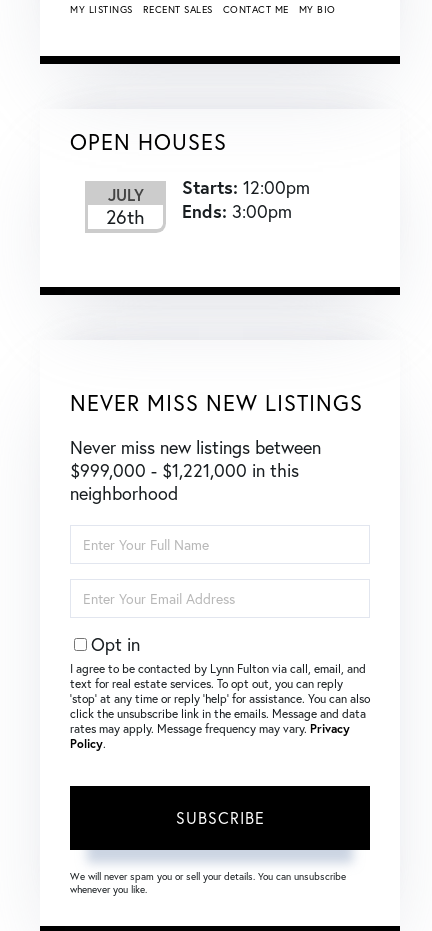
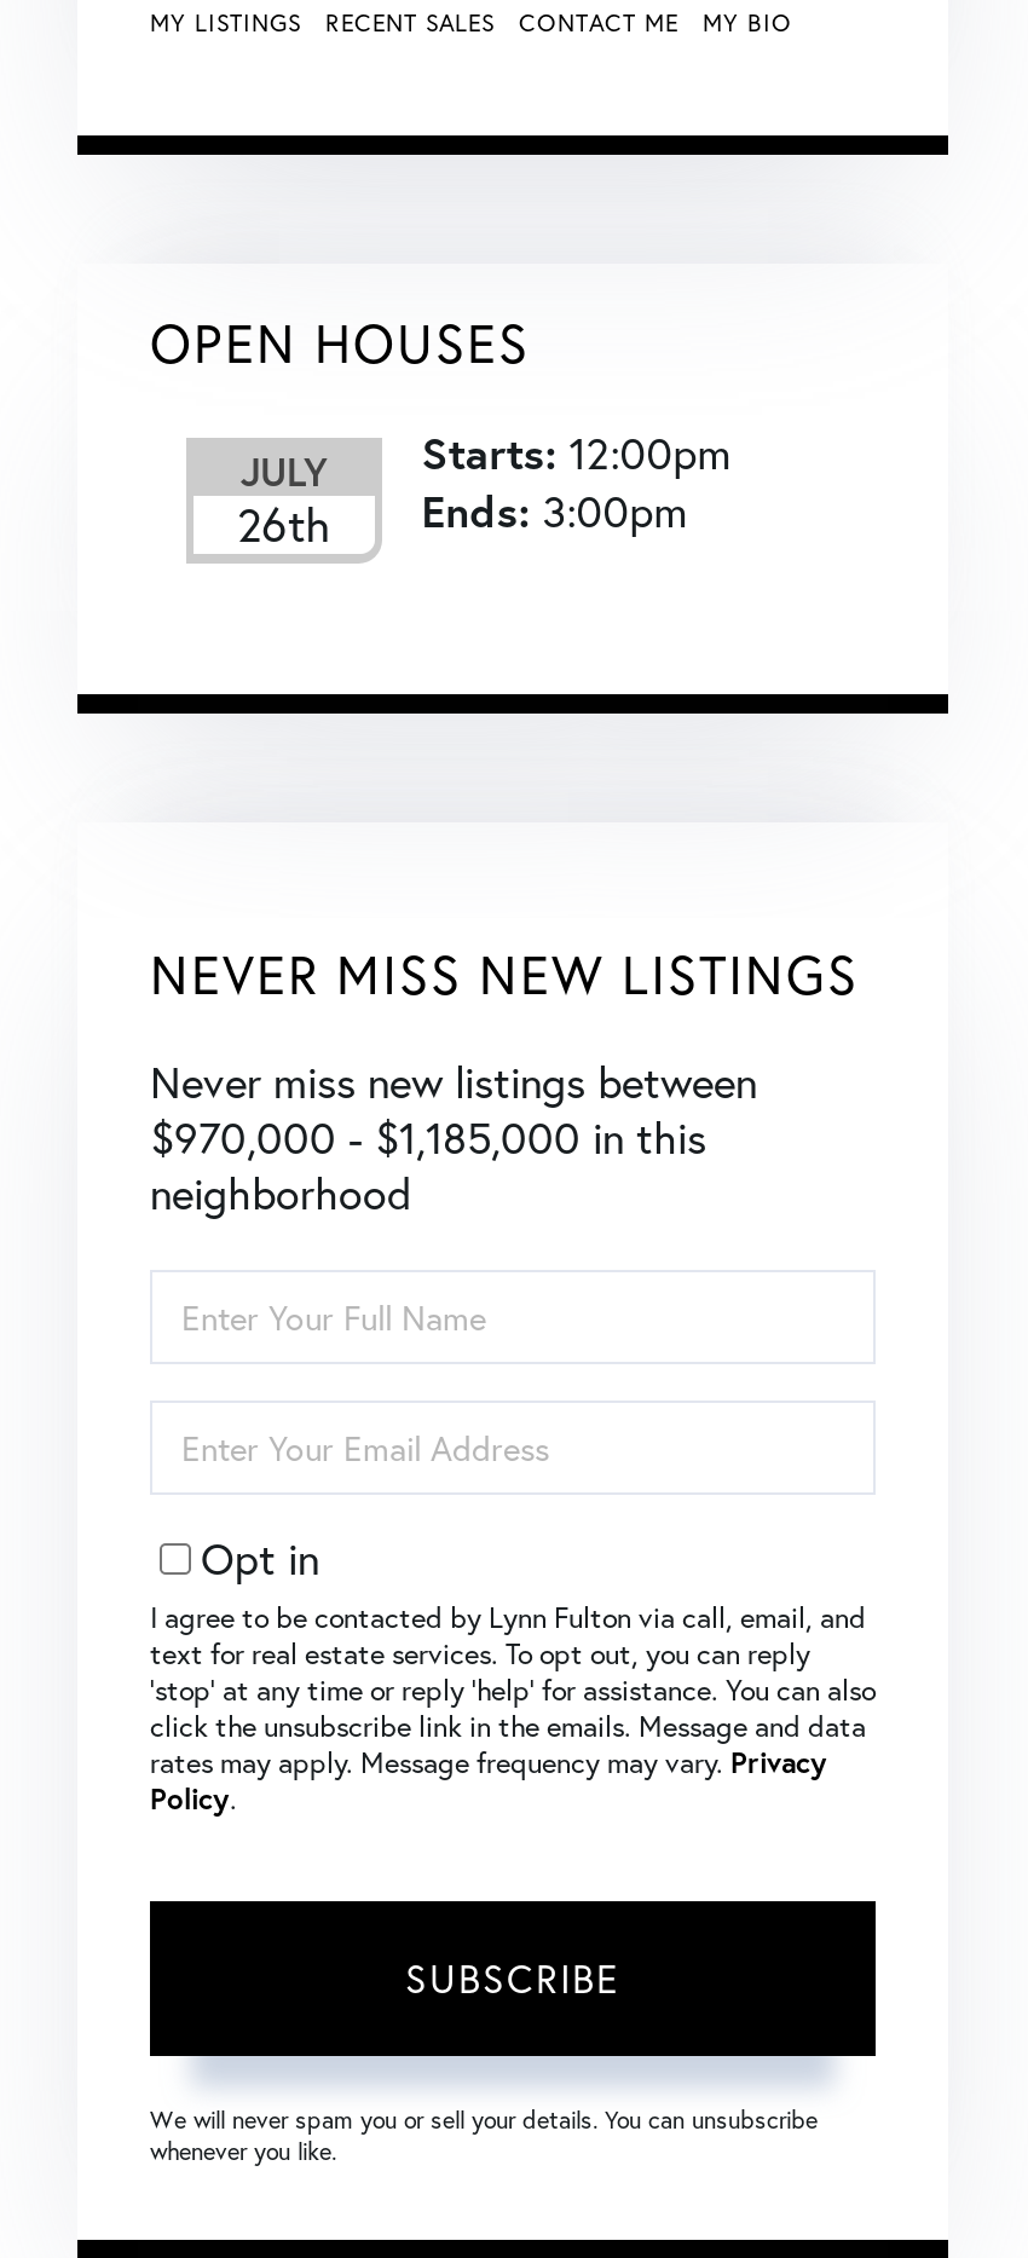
[70,459,299,482] $999,000 - $1,221,000 in this -> [150,1111,706,1167] $970,000 - $1,185,000 in this

